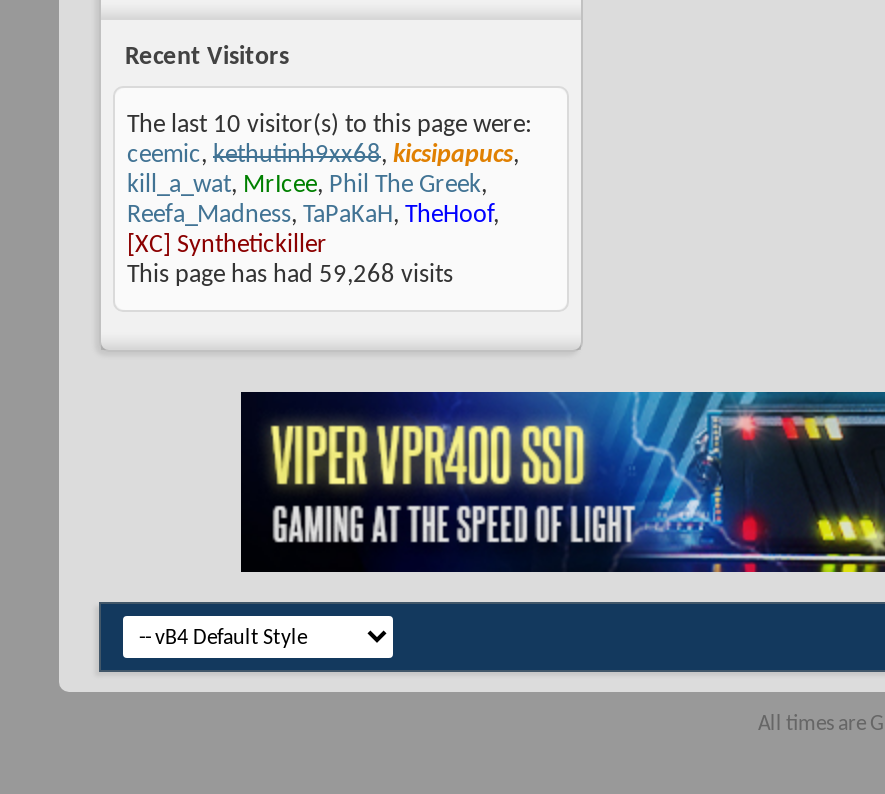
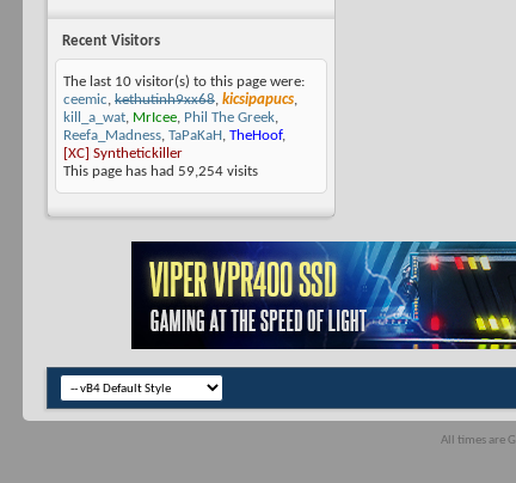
[127,262,453,288] This page has had 59,268 visits -> [63,164,258,179] This page has had 59,254 visits

